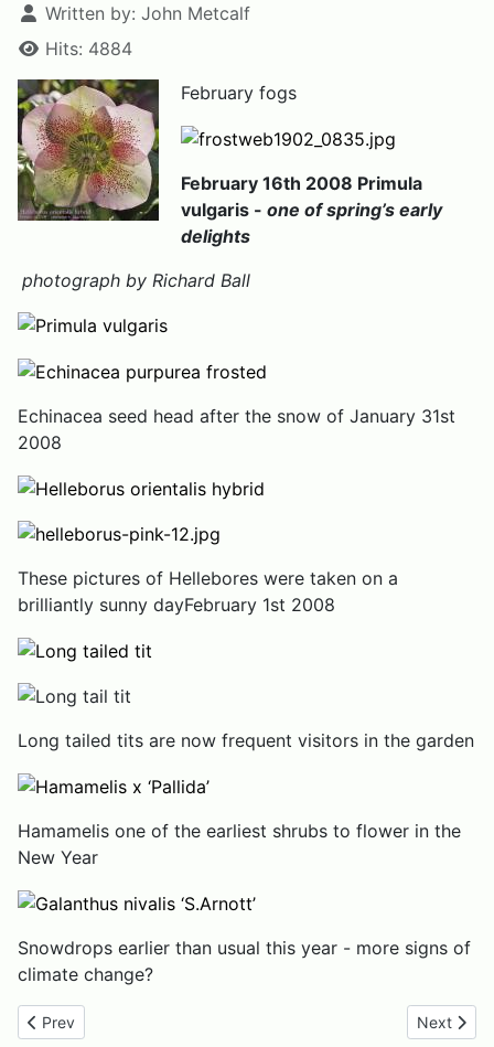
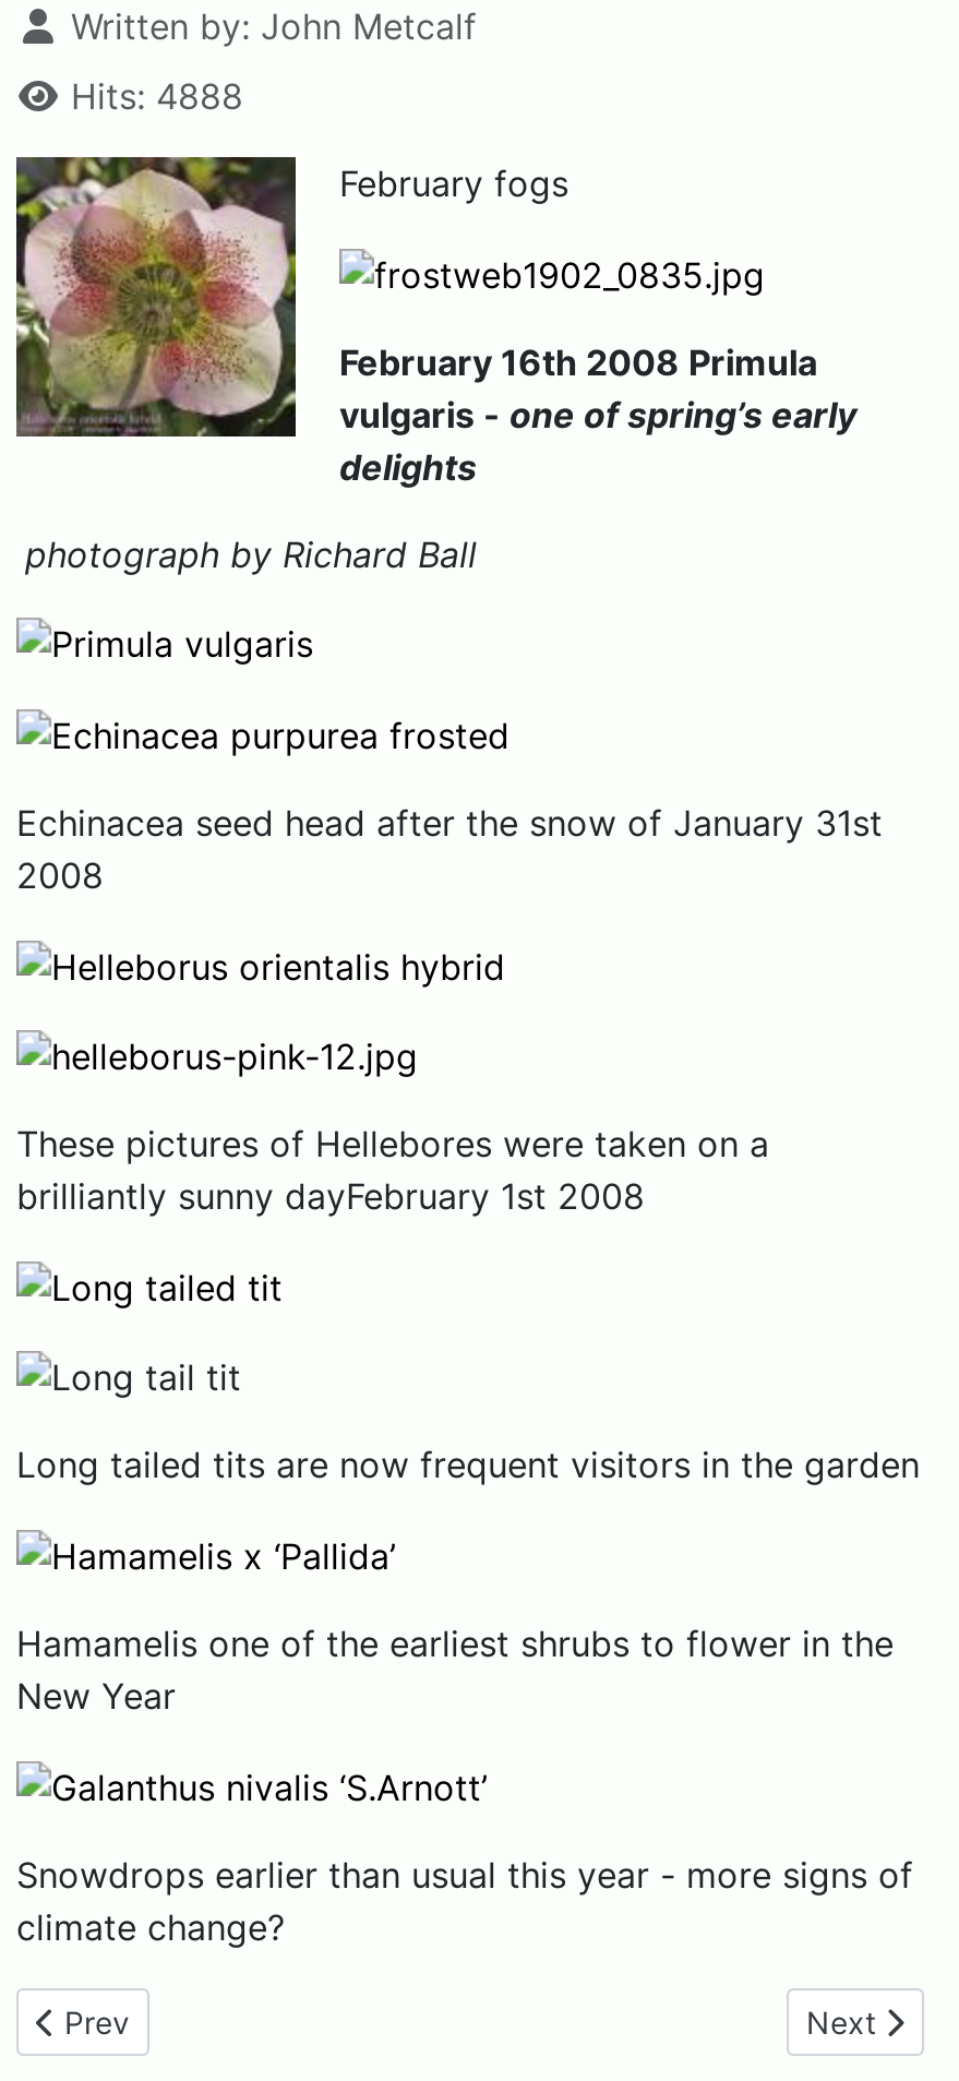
[45,38,132,60] Hits: 4884 -> [71,74,243,118] Hits: 4888

